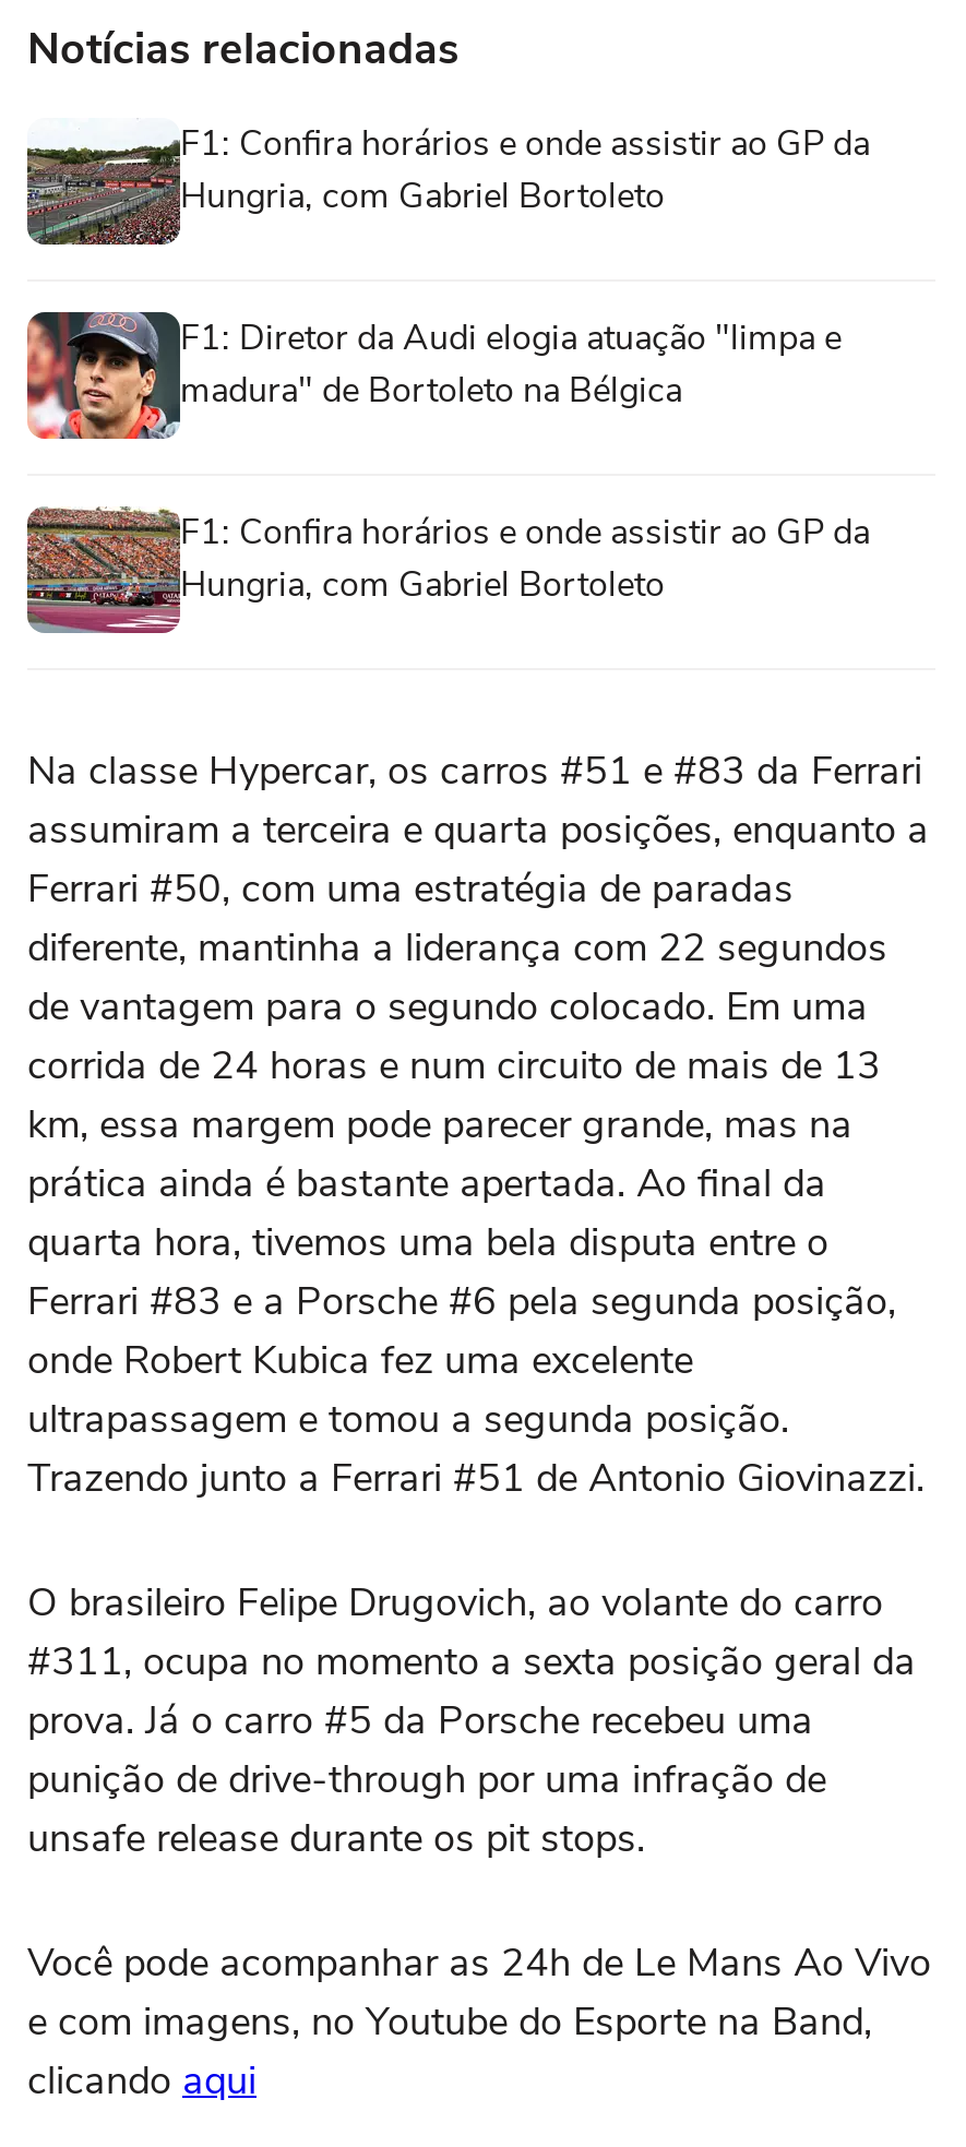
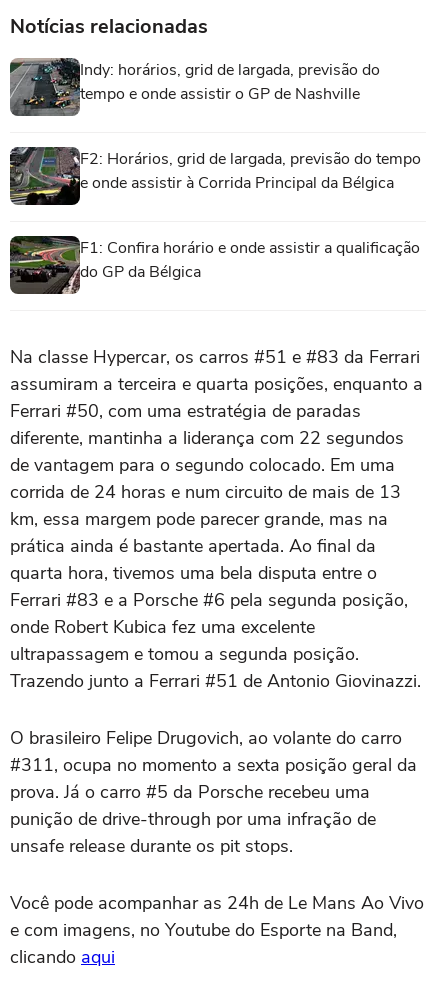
[25,118,870,247] [image] | F1: Confira horários e onde assistir ao GP da | Hungria, com Gabriel Bortoleto -> [9,57,380,116] [image] | Indy: horários, grid de largada, previsão do | tempo e onde assistir o GP de Nashville
[25,310,842,441] [image] | F1: Diretor da Audi elogia atuação "limpa e | madura" de Bortoleto na Bélgica -> [9,146,421,206] [image] | F2: Horários, grid de largada, previsão do tempo | e onde assistir à Corrida Principal da Bélgica
[25,506,870,635] [image] | F1: Confira horários e onde assistir ao GP da | Hungria, com Gabriel Bortoleto -> [9,235,420,295] [image] | F1: Confira horário e onde assistir a qualificação | do GP da Bélgica

